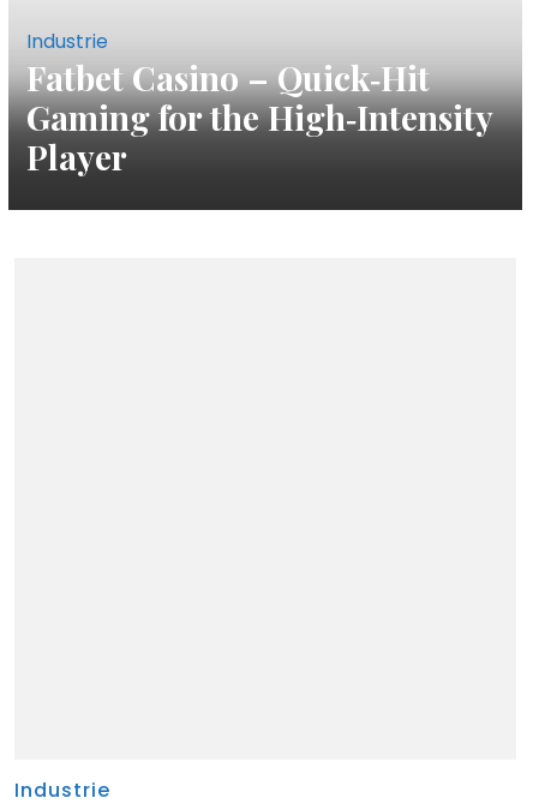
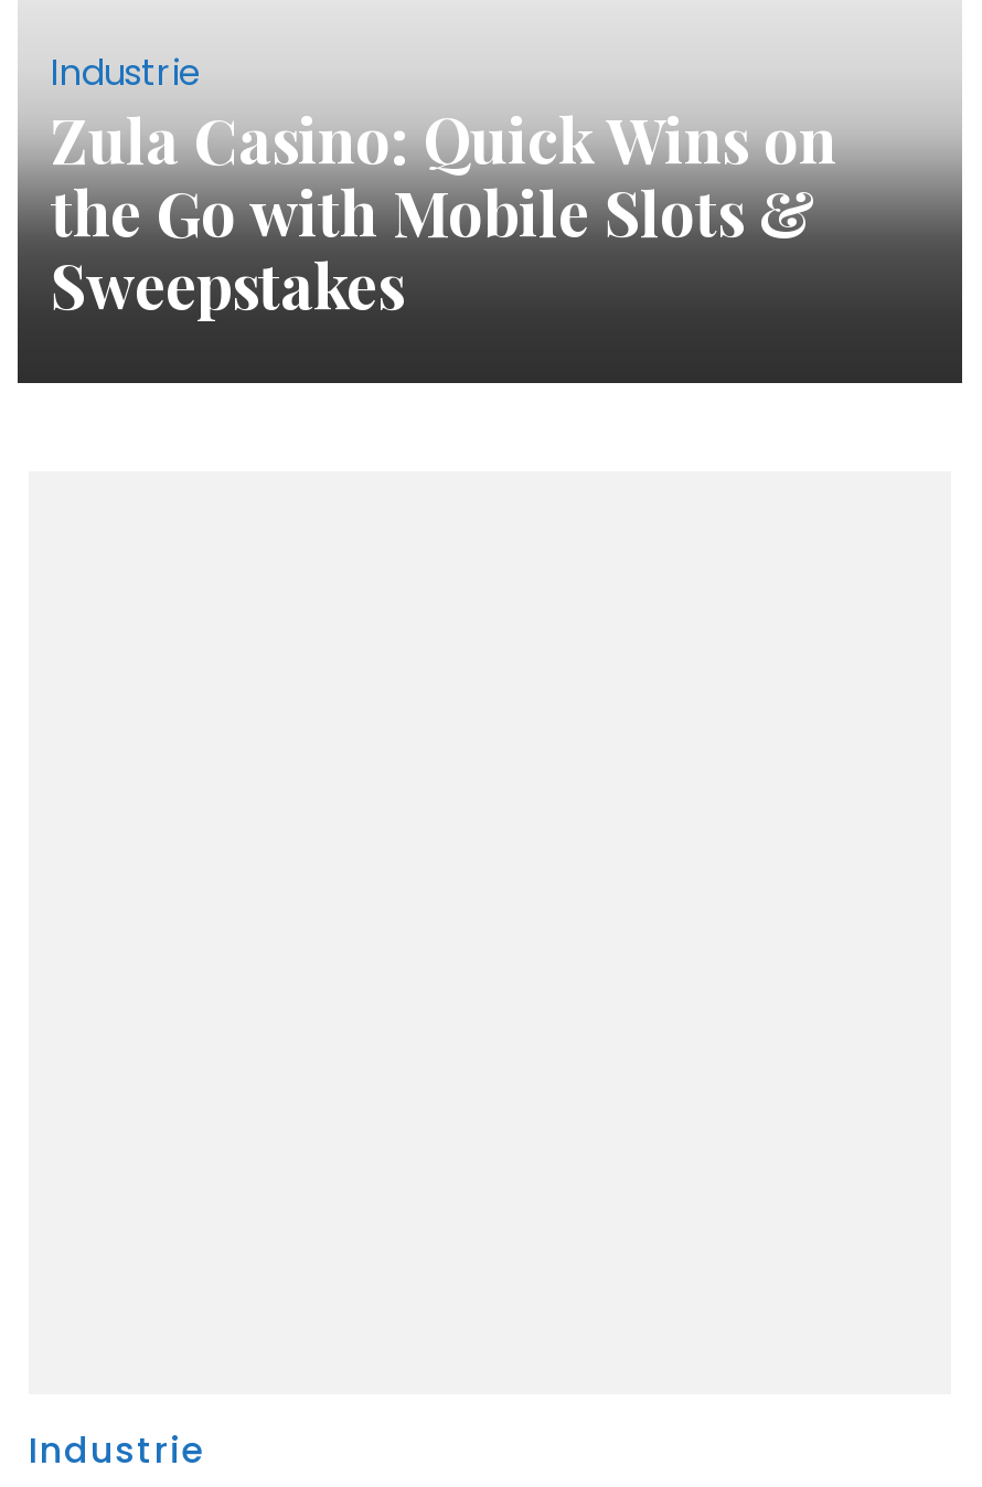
[26,55,492,178] Fatbet Casino – Quick‑Hit | Gaming for the High‑Intensity | Player -> [51,97,836,325] Zula Casino: Quick Wins on | the Go with Mobile Slots & | Sweepstakes

